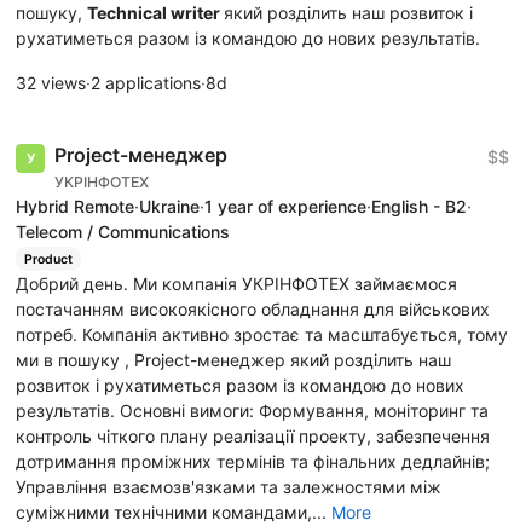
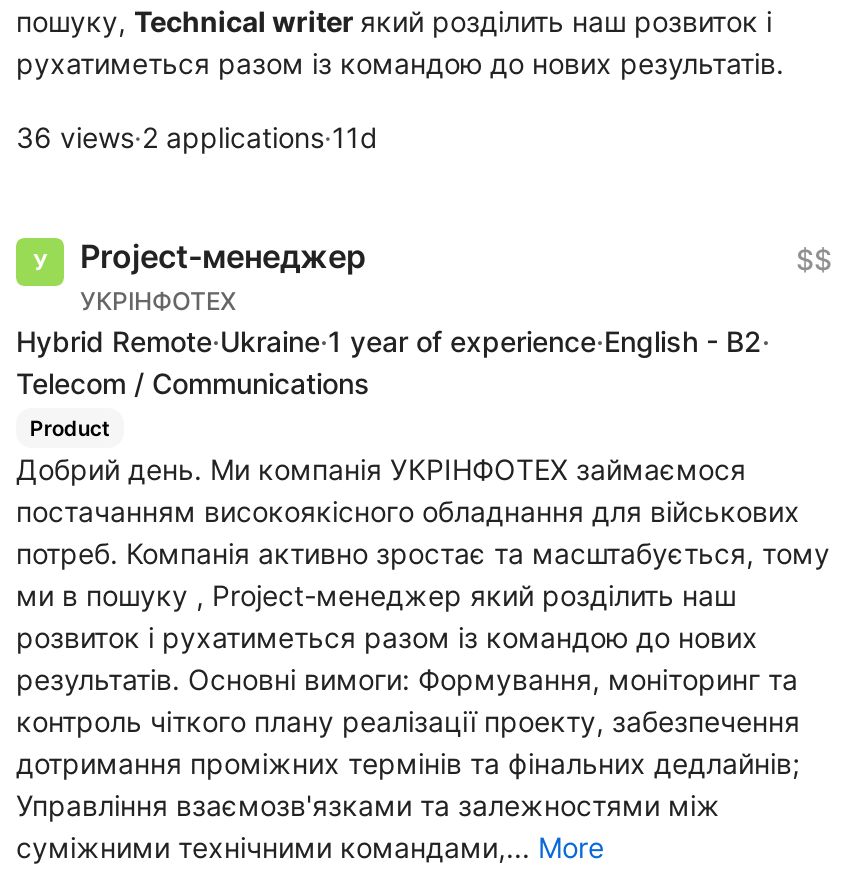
[16,72,227,93] 32 views·2 applications·8d -> [16,119,378,153] 36 views·2 applications·11d

